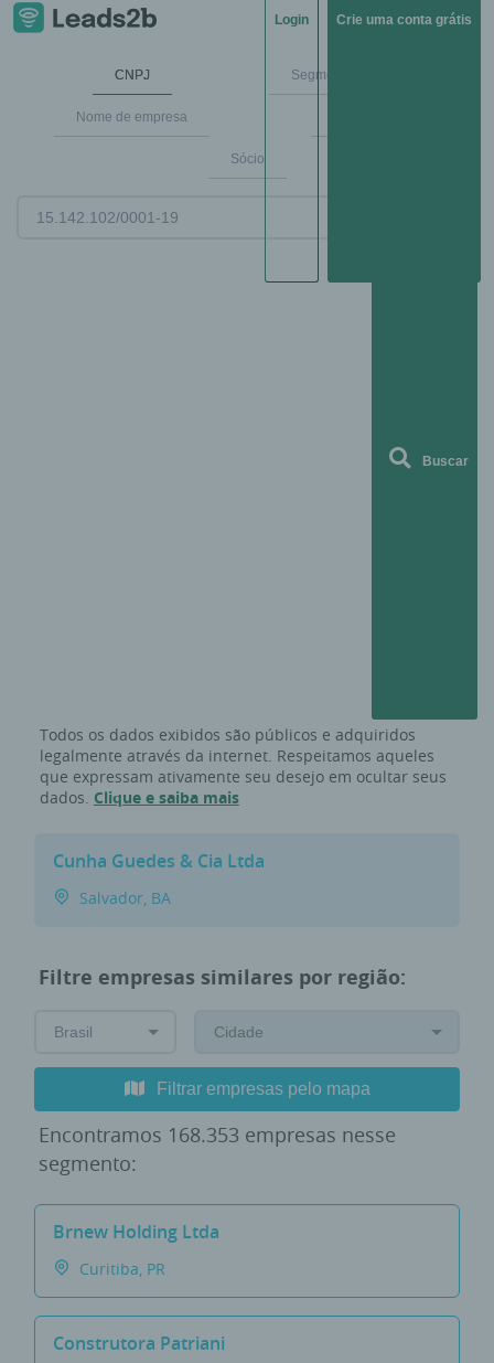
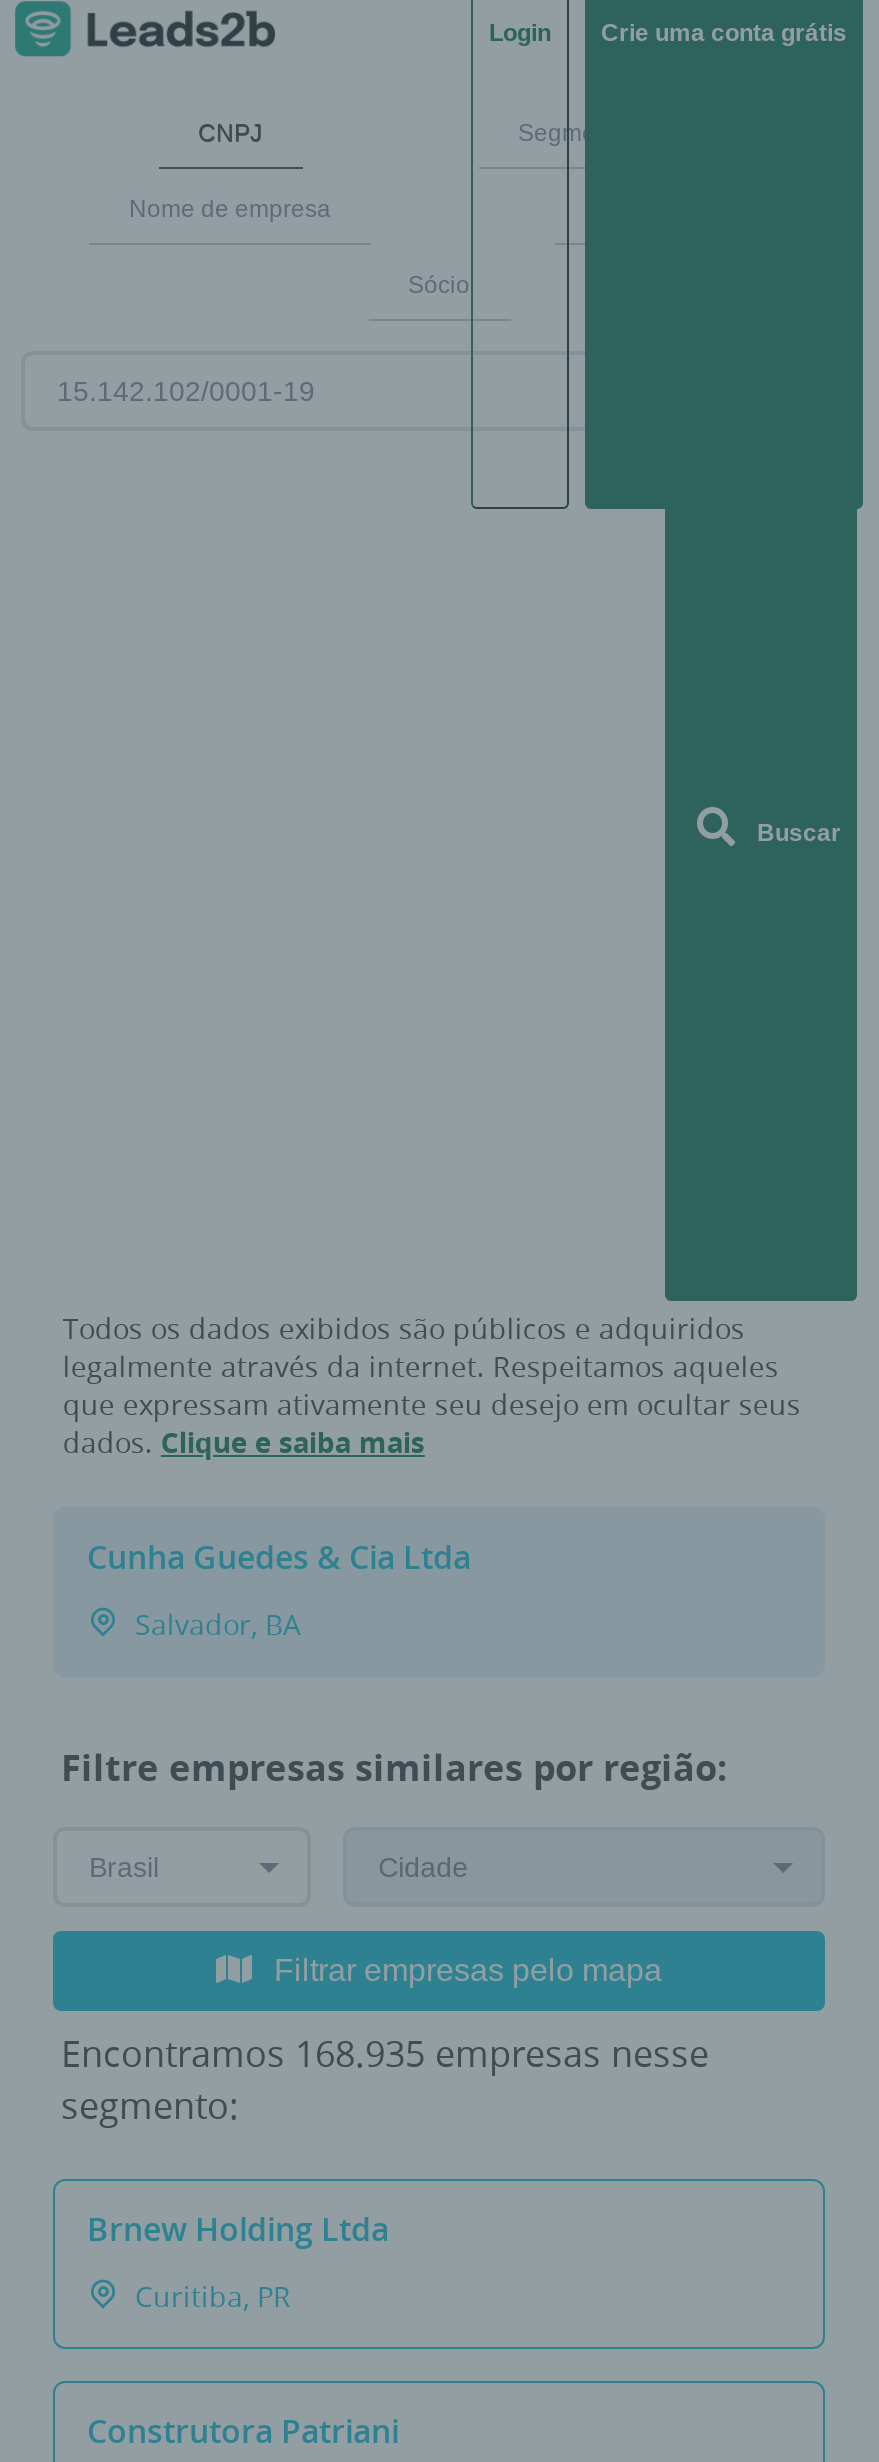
[39,1121,396,1148] Encontramos 168.353 empresas nesse -> [61,2029,709,2077] Encontramos 168.935 empresas nesse

